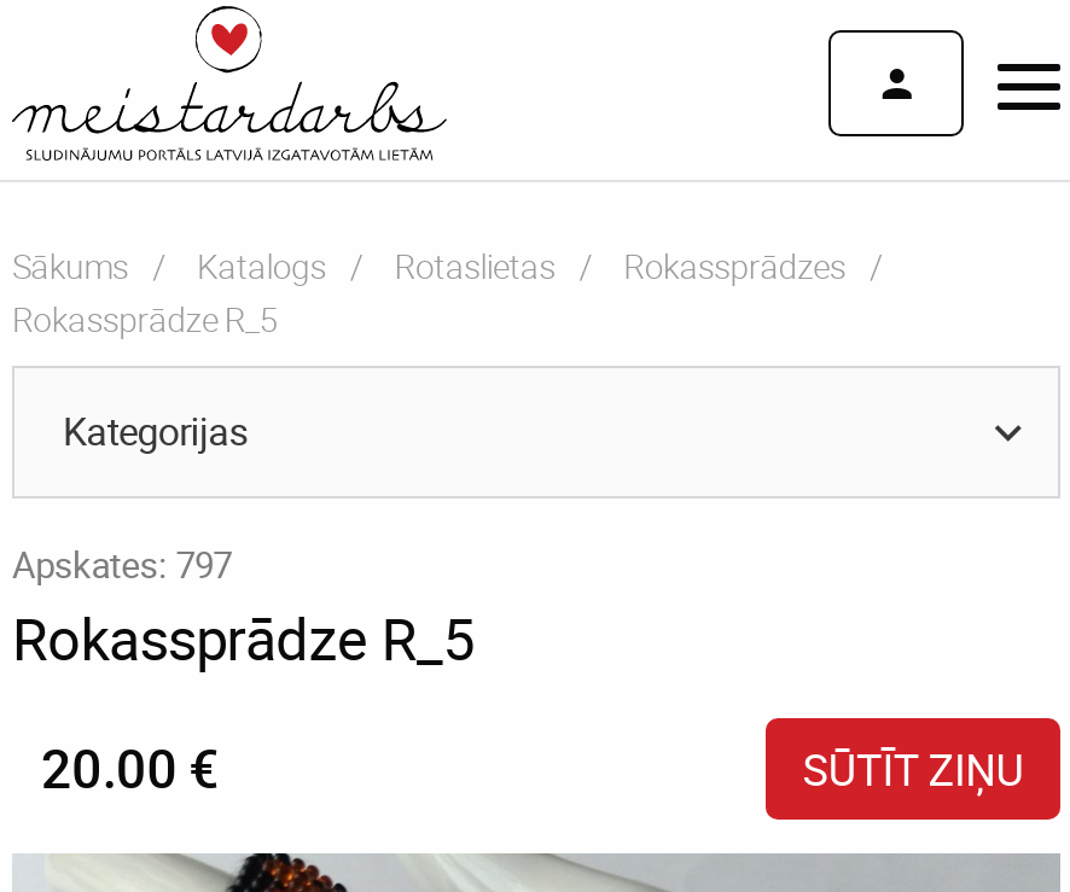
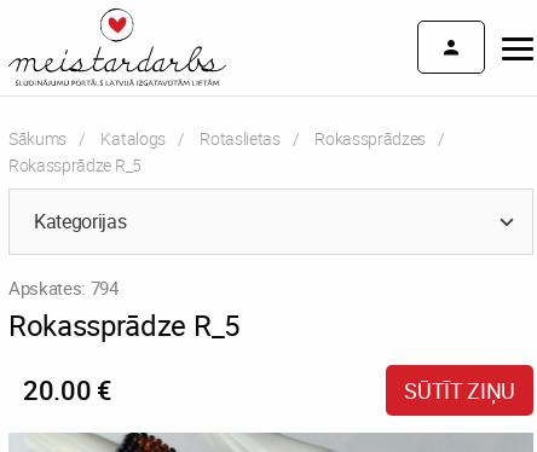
[12,540,231,588] Apskates: 797 -> [8,276,118,300] Apskates: 794

